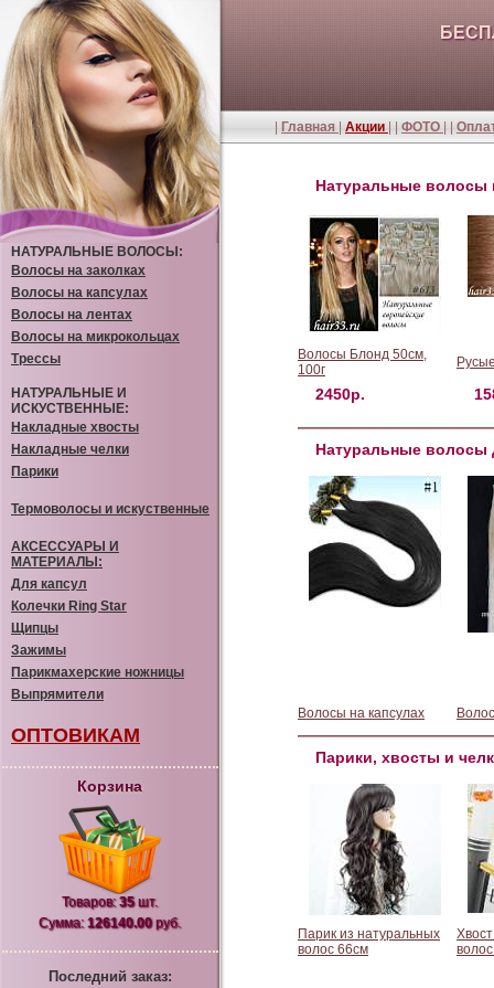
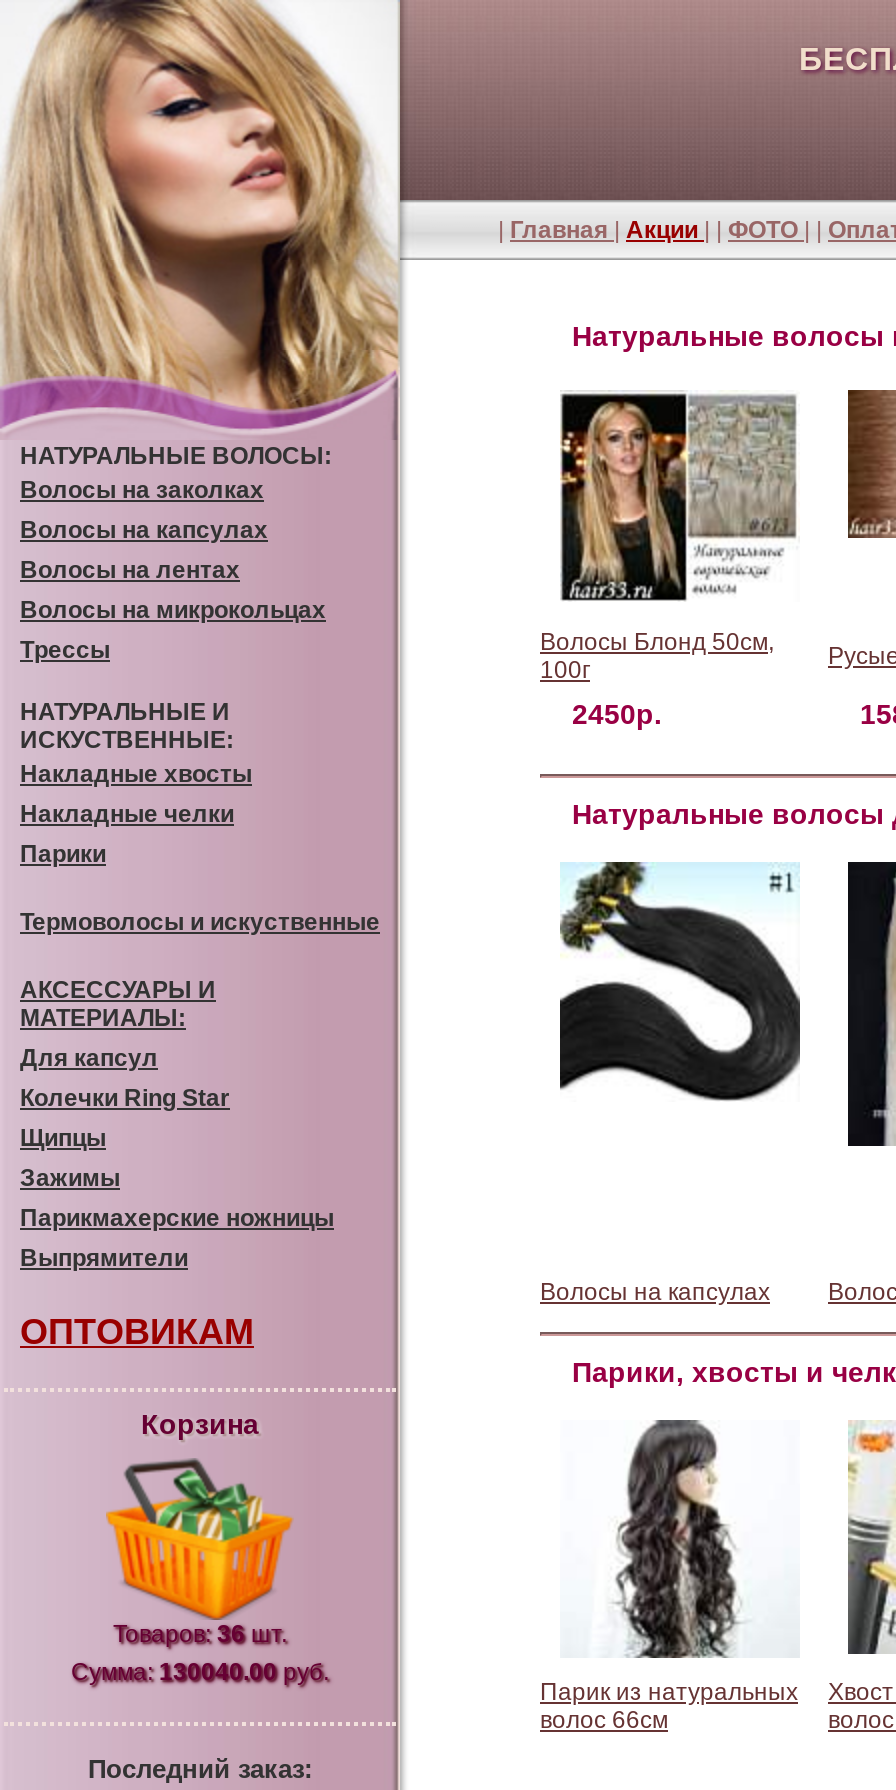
[62,894,158,910] Товаров:35 шт. -> [113,1620,287,1648] Товаров:36 шт.
[39,915,181,931] Сумма: 126140.00 руб. -> [71,1658,329,1686] Сумма: 130040.00 руб.

